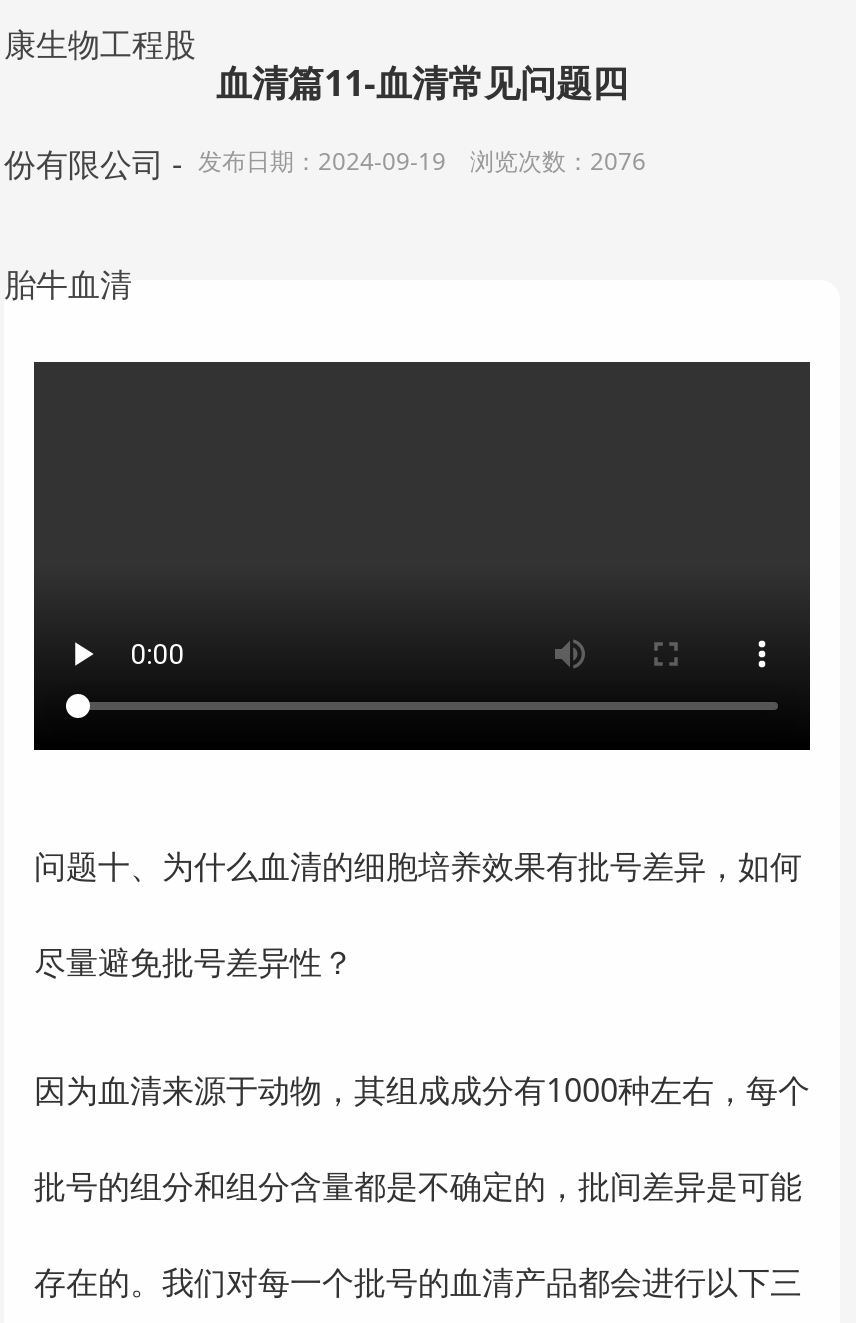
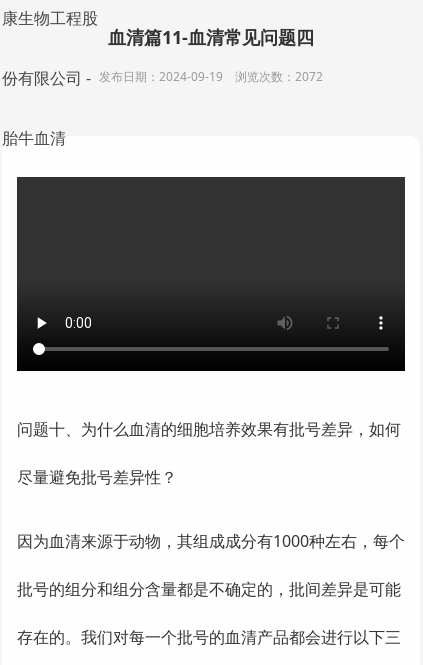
[198,144,646,178] 发布日期：2024-09-19 浏览次数：2076 -> [99,68,323,85] 发布日期：2024-09-19 浏览次数：2072

